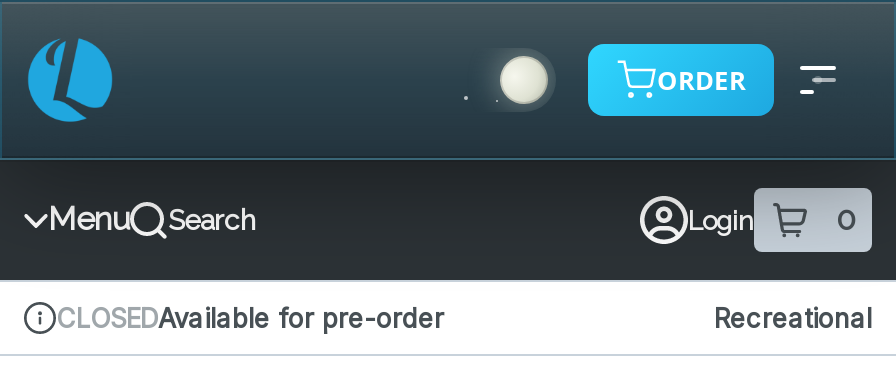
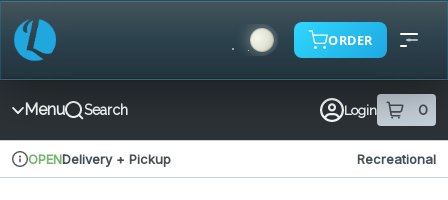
[56,301,444,334] CLOSEDAvailable for pre-order -> [28,150,171,167] OPENDelivery + Pickup

